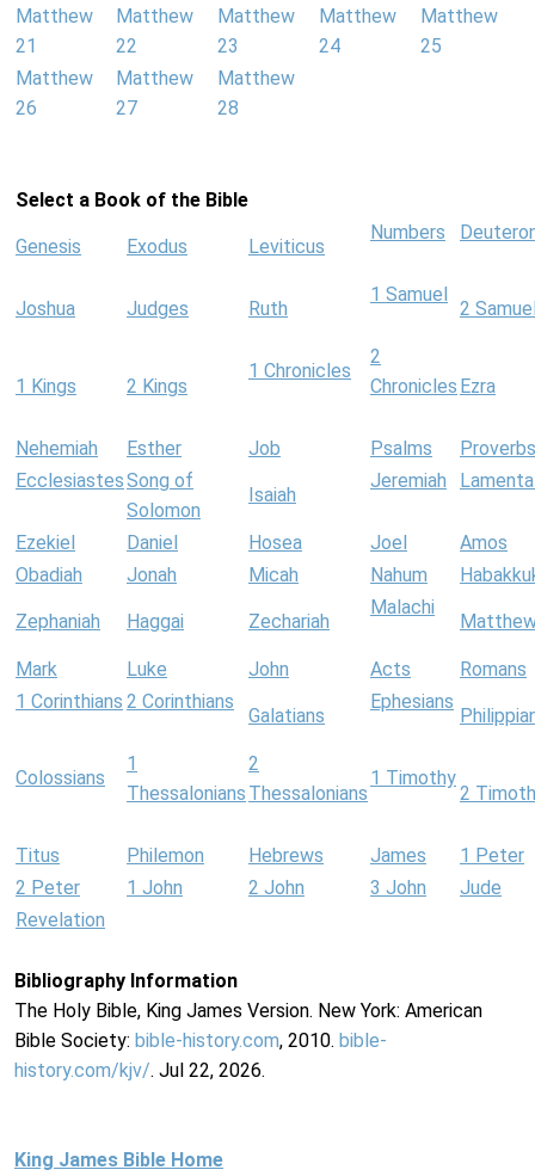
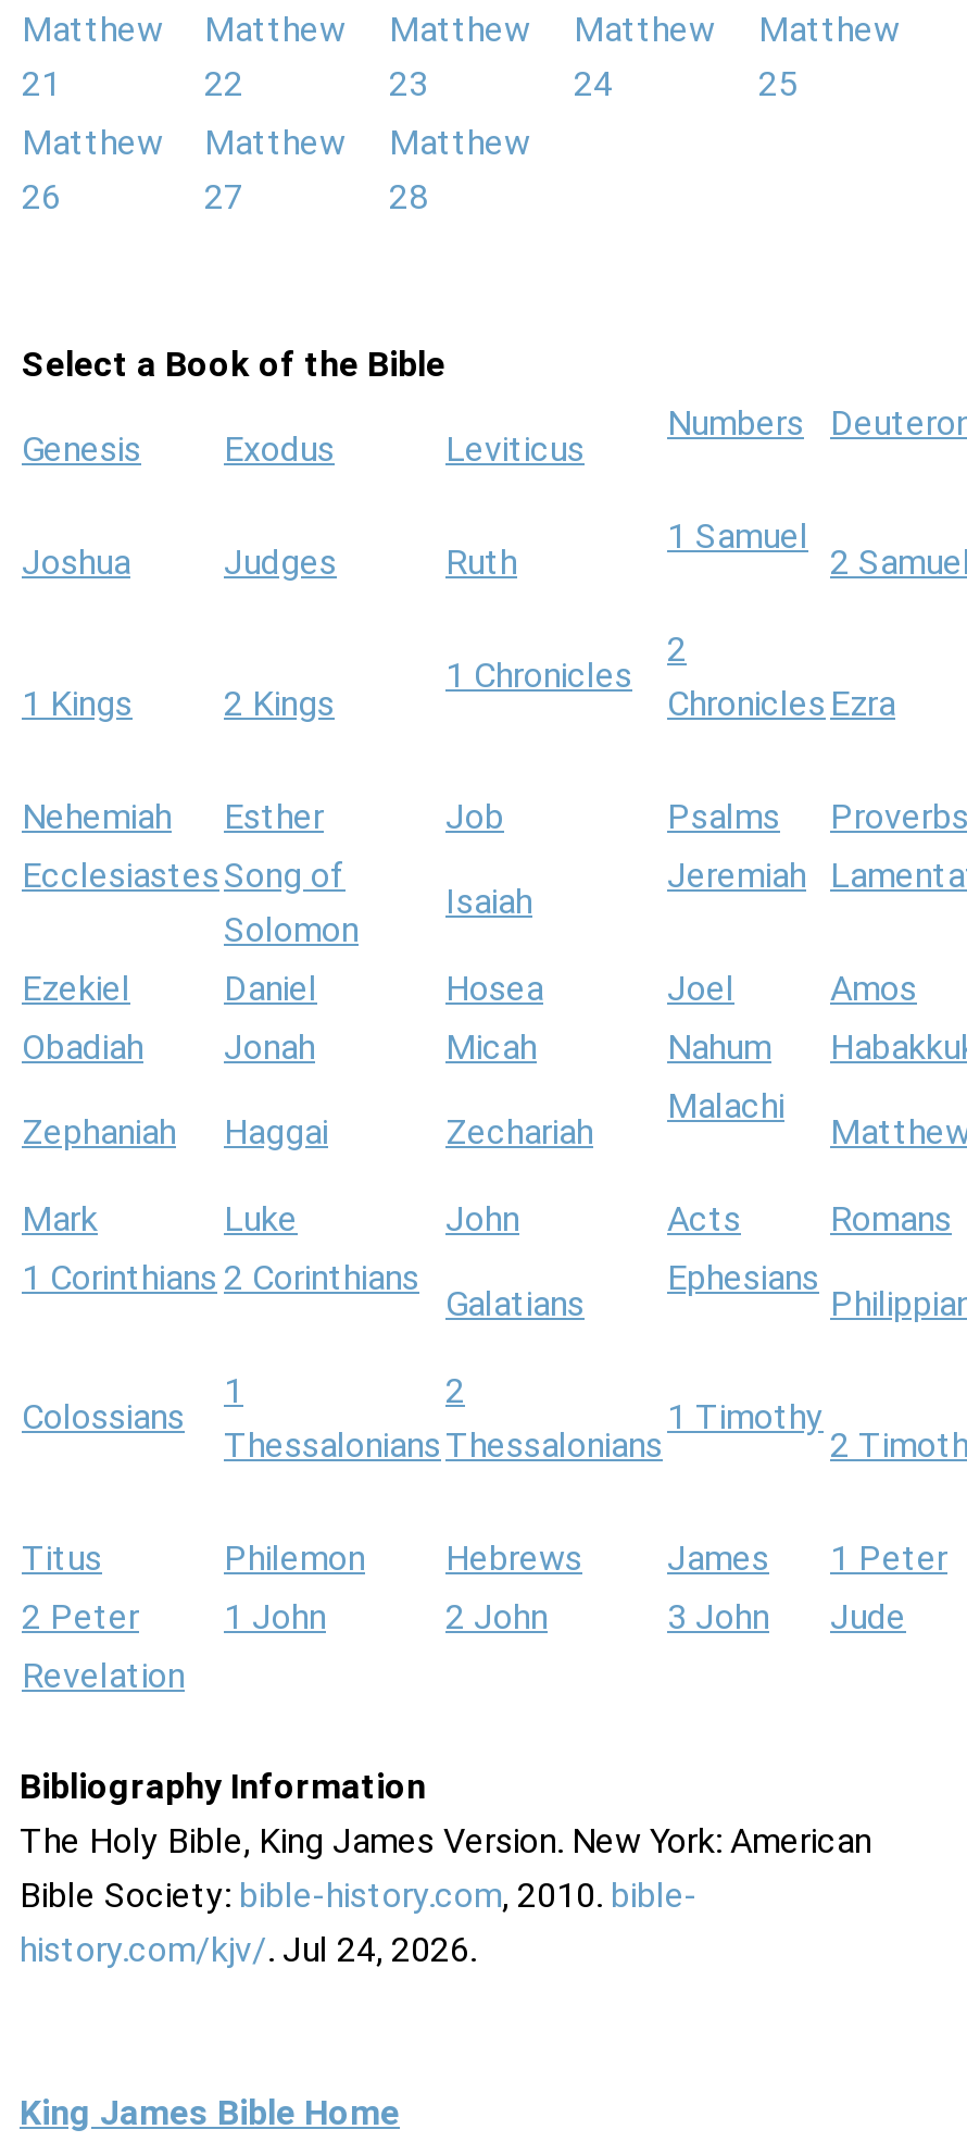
[14,1059,265,1082] history.com/kjv/. Jul 22, 2026. -> [20,1930,476,1971] history.com/kjv/. Jul 24, 2026.

